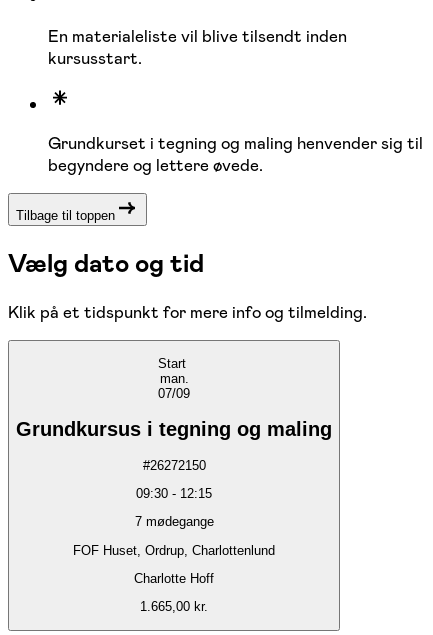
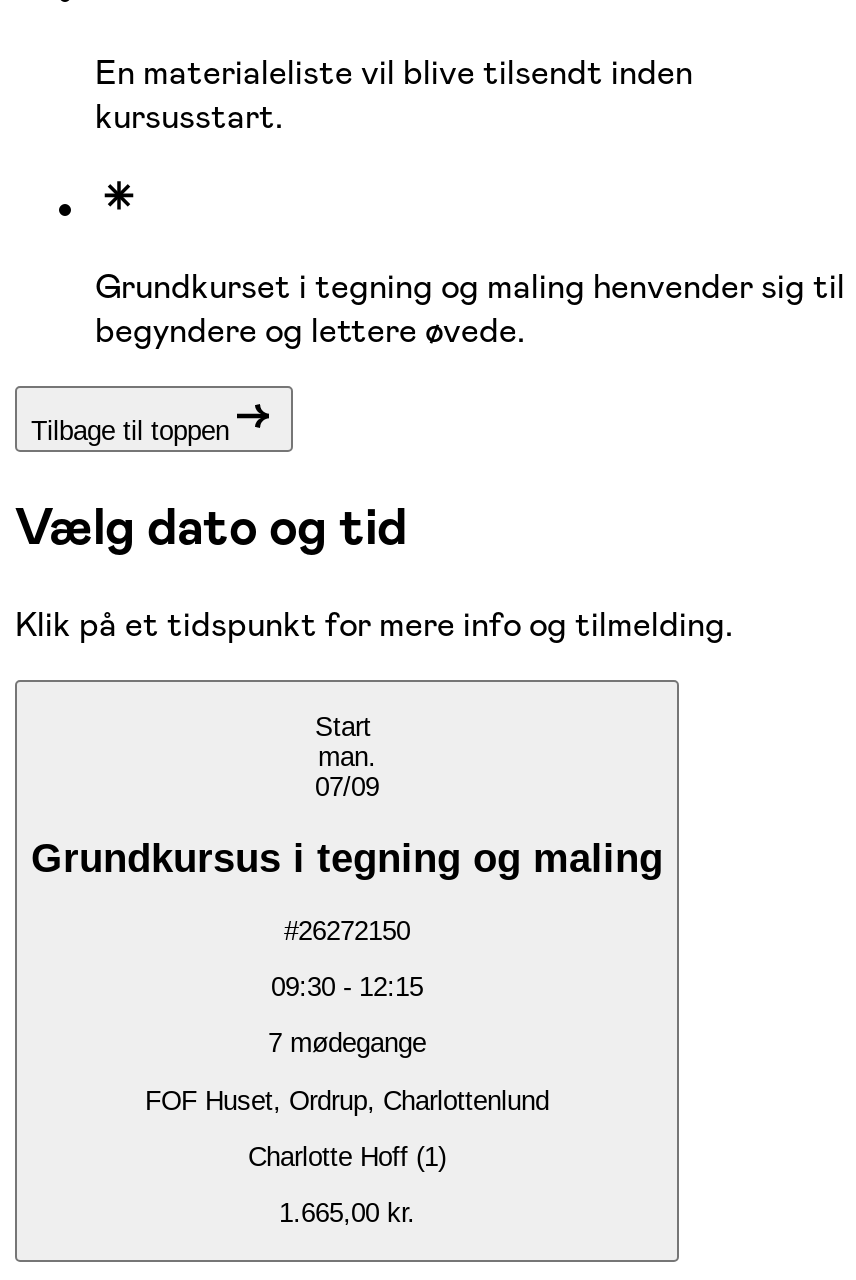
[134,571,214,586] Charlotte Hoff -> [248,1142,446,1172] Charlotte Hoff (1)

